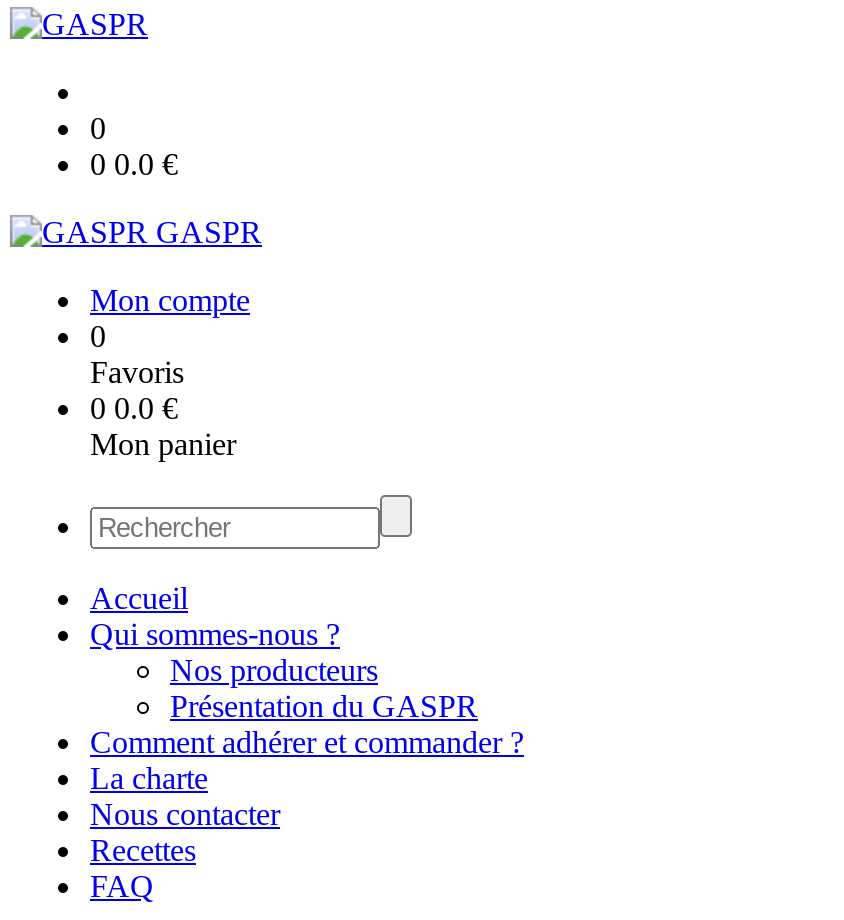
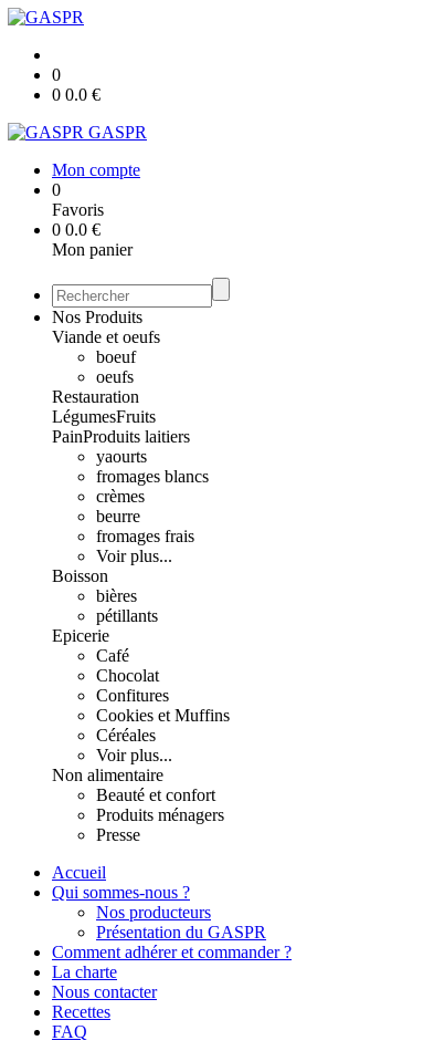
none -> [52,308,230,844] Nos Produits | Viande et oeufs | boeuf | oeufs | Restauration | LégumesFruits | PainProduits laitiers | yaourts | fromages blancs | crèmes | beurre | fromages frais | Voir plus... | Boisson | bières | pétillants | Epicerie | Café | Chocolat | Confitures | Cookies et Muffins | Céréales | Voir plus... | Non alimentaire | Beauté et confort | Produits ménagers | Presse

